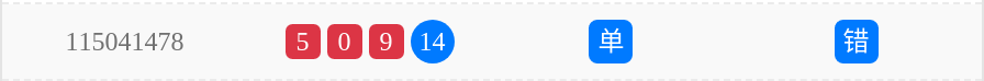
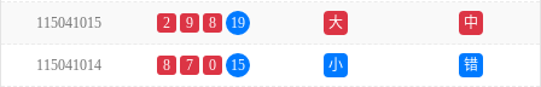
[65,26,351,57] 115041478 | 5 | 0 -> [36,14,170,31] 115041015 | 2
[419,26,624,57] 14 | 单 -> [36,14,478,74] 8 | 19 | 大 | 中 | 115041014 | 8 | 7 | 0 | 15 | 小

